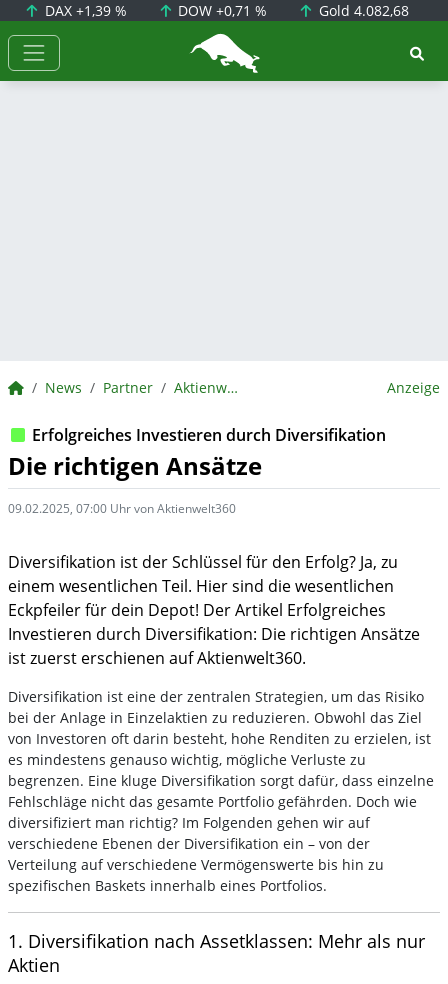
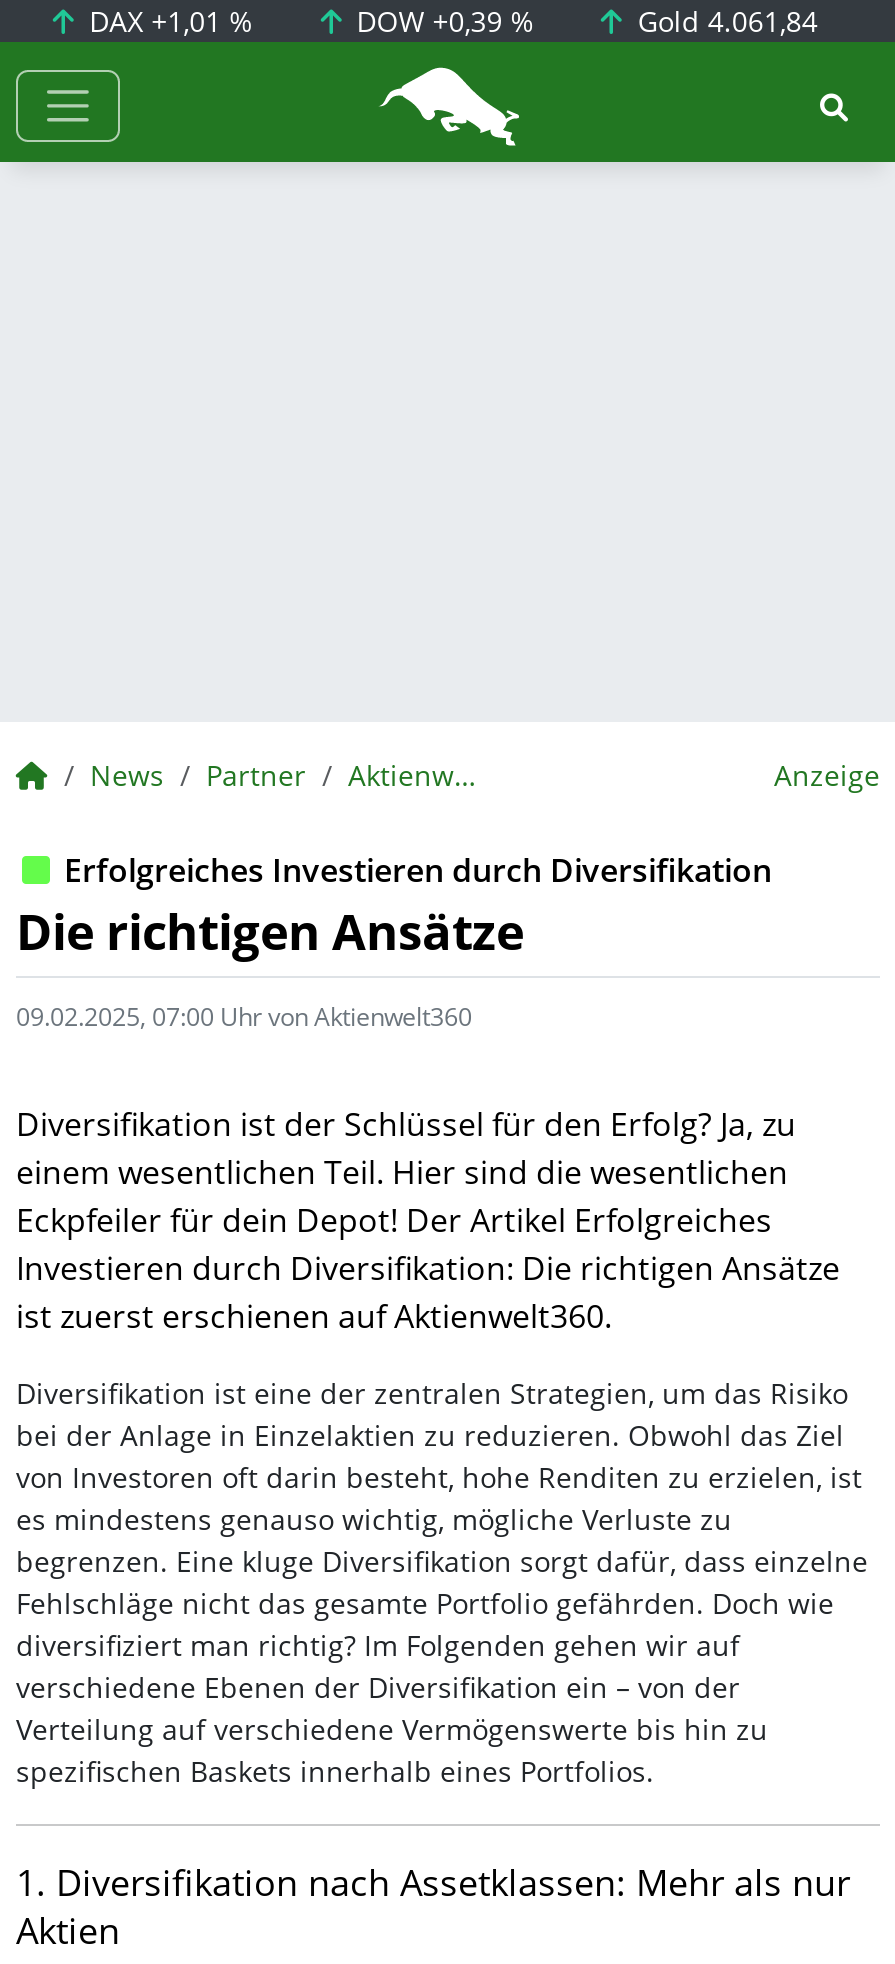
[41,1,127,20] DAX +1,39 % -> [81,2,253,40] DAX +1,01 %
[174,1,267,20] DOW +0,71 % -> [348,2,534,40] DOW +0,39 %
[315,1,409,20] Gold 4.082,68 -> [630,2,818,40] Gold 4.061,84

